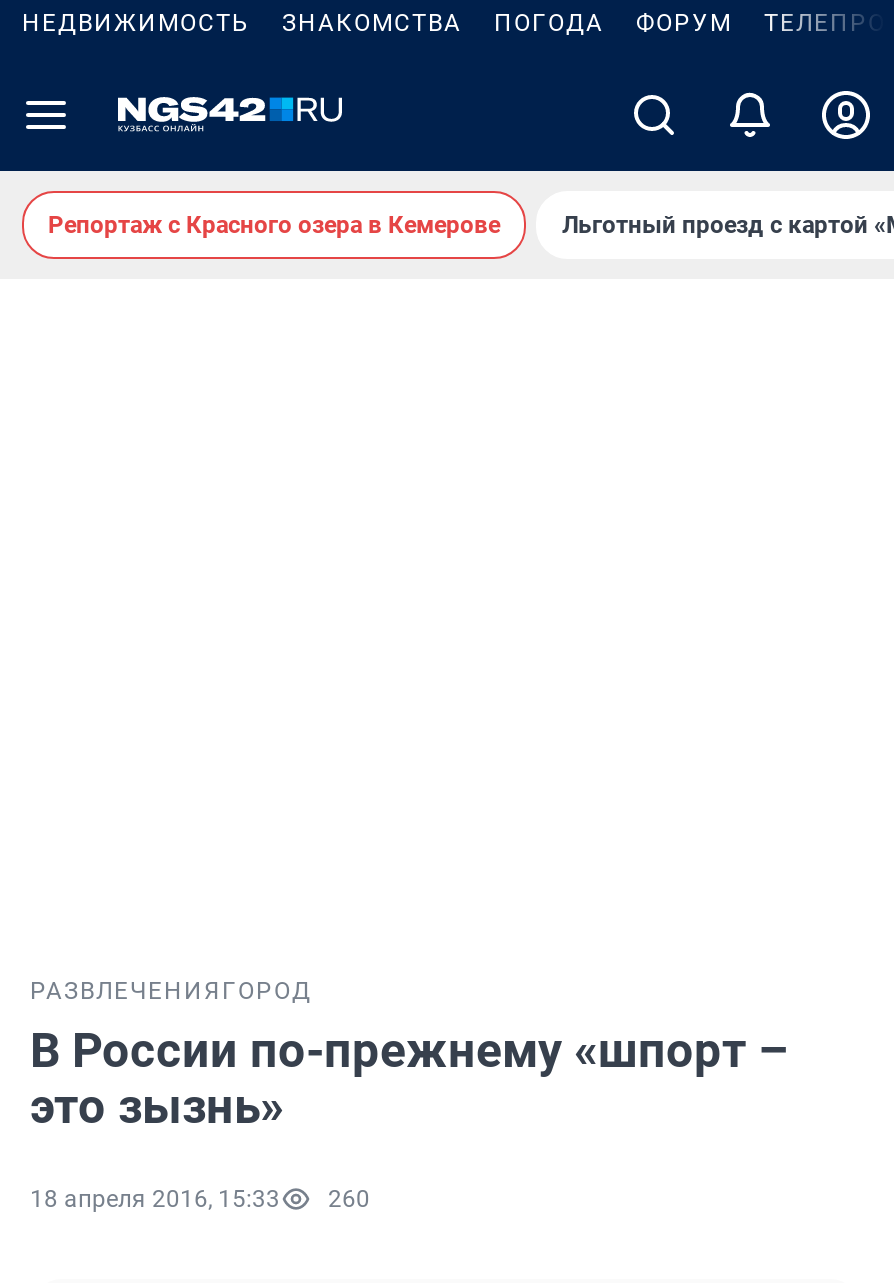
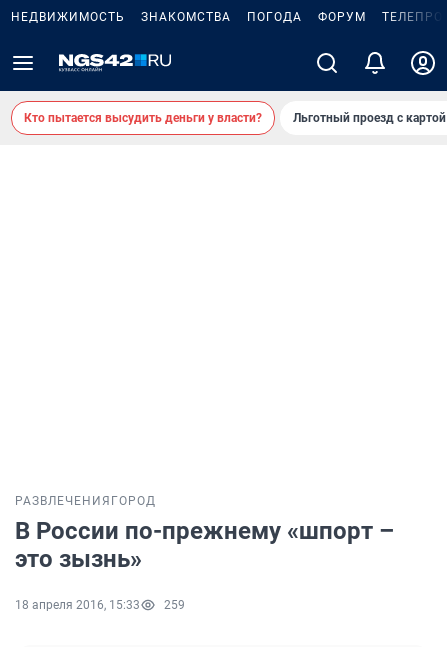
[48,211,500,239] Репортаж с Красного озера в Кемерове -> [24,111,262,125] Кто пытается высудить деньги у власти?
[30,1185,370,1213] 18 апреля 2016, 15:33 260 -> [15,598,185,612] 18 апреля 2016, 15:33 259

